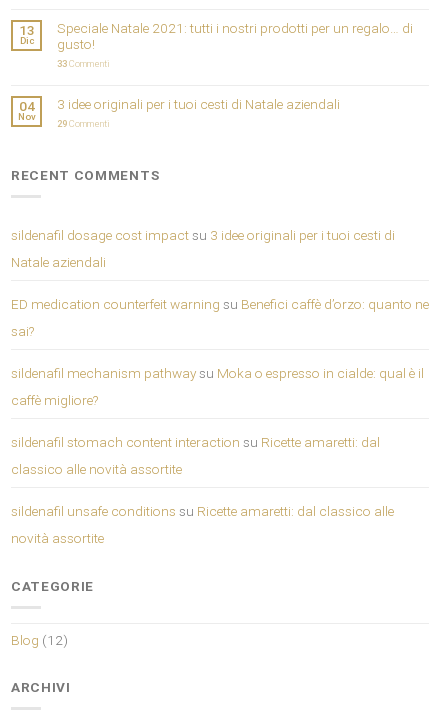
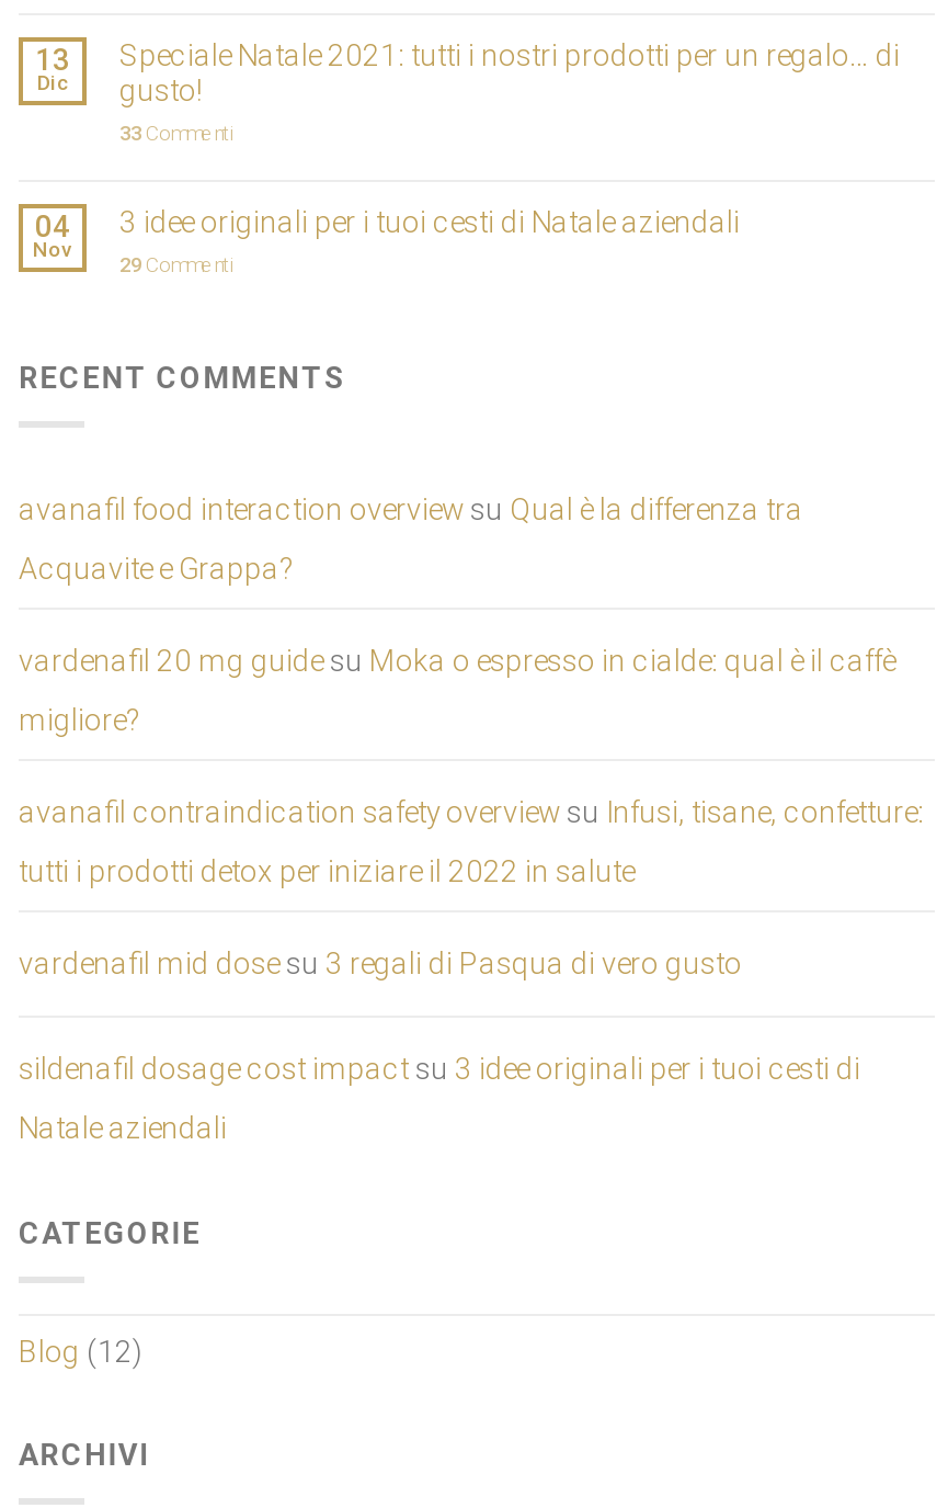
none -> [19,491,924,980] avanafil food interaction overview su Qual è la differenza tra | Acquavite e Grappa? | vardenafil 20 mg guide su Moka o espresso in cialde: qual è il caffè | migliore? | avanafil contraindication safety overview su Infusi, tisane, confetture: | tutti i prodotti detox per iniziare il 2022 in salute | vardenafil mid dose su 3 regali di Pasqua di vero gusto
moved [11,227,395,270] -> [19,1050,860,1145]: sildenafil dosage cost impact su 3 idee originali per i tuoi cesti di | Natale aziendali
[11,296,429,546] ED medication counterfeit warning su Benefici caffè d’orzo: quanto ne | sai? | sildenafil mechanism pathway su Moka o espresso in cialde: qual è il | caffè migliore? | sildenafil stomach content interaction su Ricette amaretti: dal | classico alle novità assortite | sildenafil unsafe conditions su Ricette amaretti: dal classico alle | novità assortite -> none

